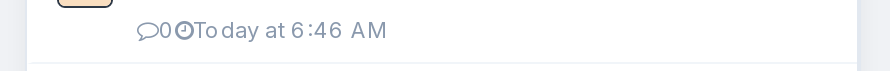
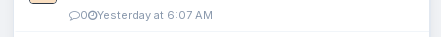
[193,16,387,44] Today at 6:46 AM -> [97,8,213,22] Yesterday at 6:07 AM

